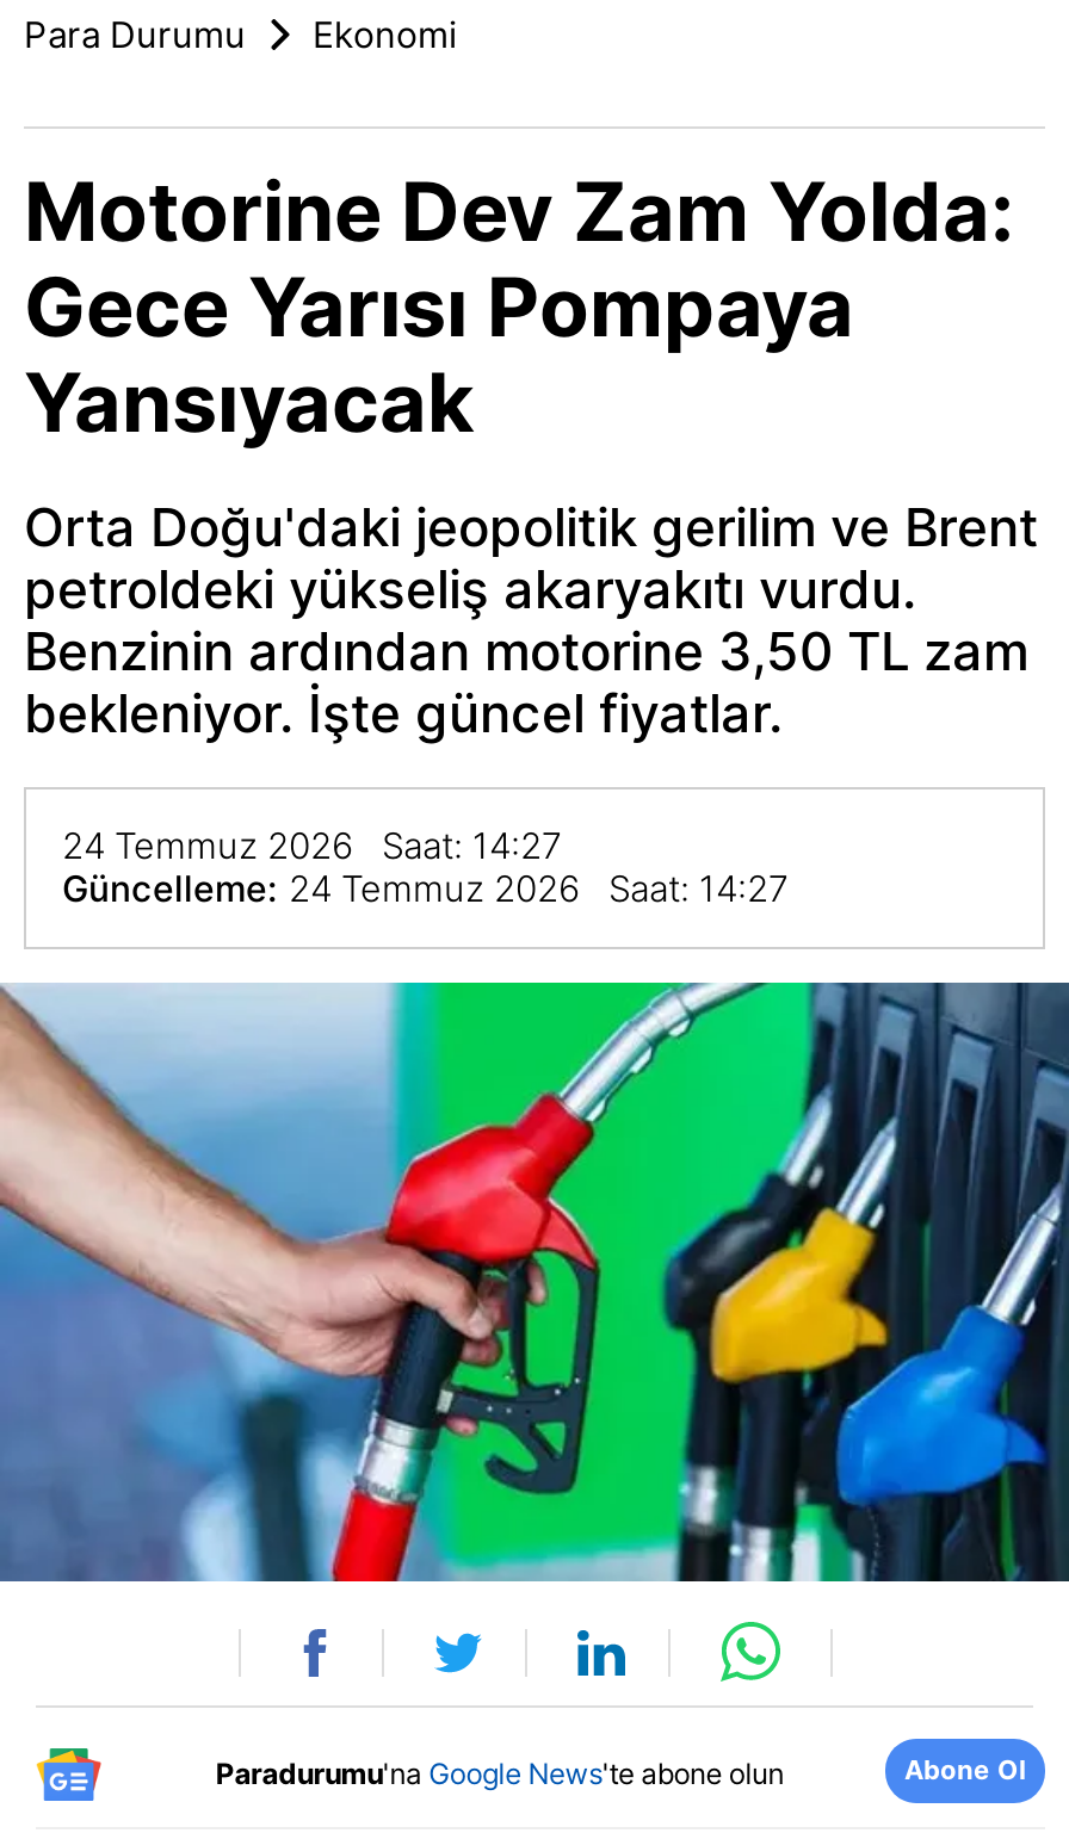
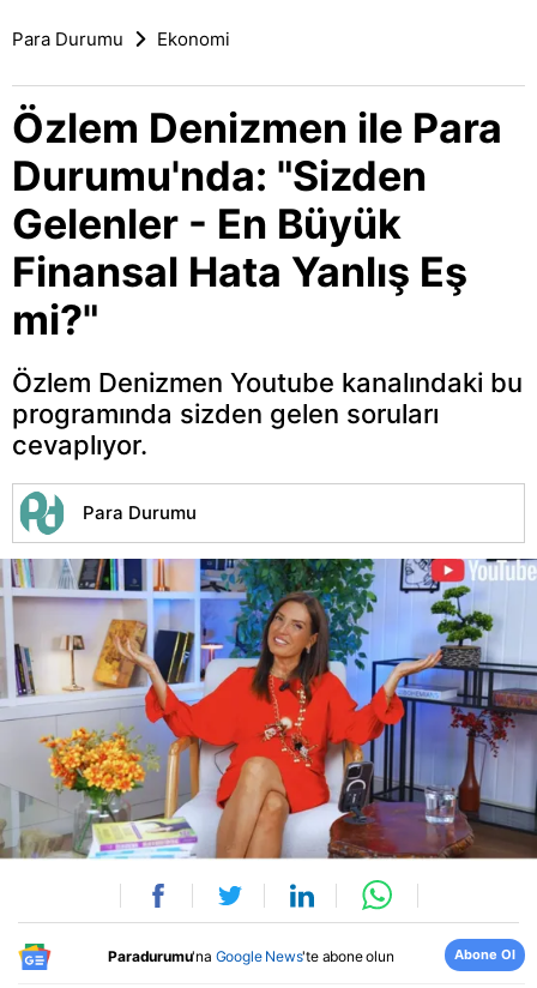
[24,162,1014,451] Motorine Dev Zam Yolda: | Gece Yarısı Pompaya | Yansıyacak -> [12,103,502,344] Özlem Denizmen ile Para | Durumu'nda: "Sizden | Gelenler - En Büyük | Finansal Hata Yanlış Eş | mi?"
[24,496,1038,744] Orta Doğu'daki jeopolitik gerilim ve Brent | petroldeki yükseliş akaryakıtı vurdu. | Benzinin ardından motorine 3,50 TL zam | bekleniyor. İşte güncel fiyatlar. -> [12,367,523,460] Özlem Denizmen Youtube kanalındaki bu | programında sizden gelen soruları | cevaplıyor.
[62,824,787,913] 24 Temmuz 2026 Saat: 14:27 | Güncelleme: 24 Temmuz 2026 Saat: 14:27 -> [83,501,197,523] Para Durumu
[7,980,1062,1584] [image] -> [4,558,533,860] [image]

